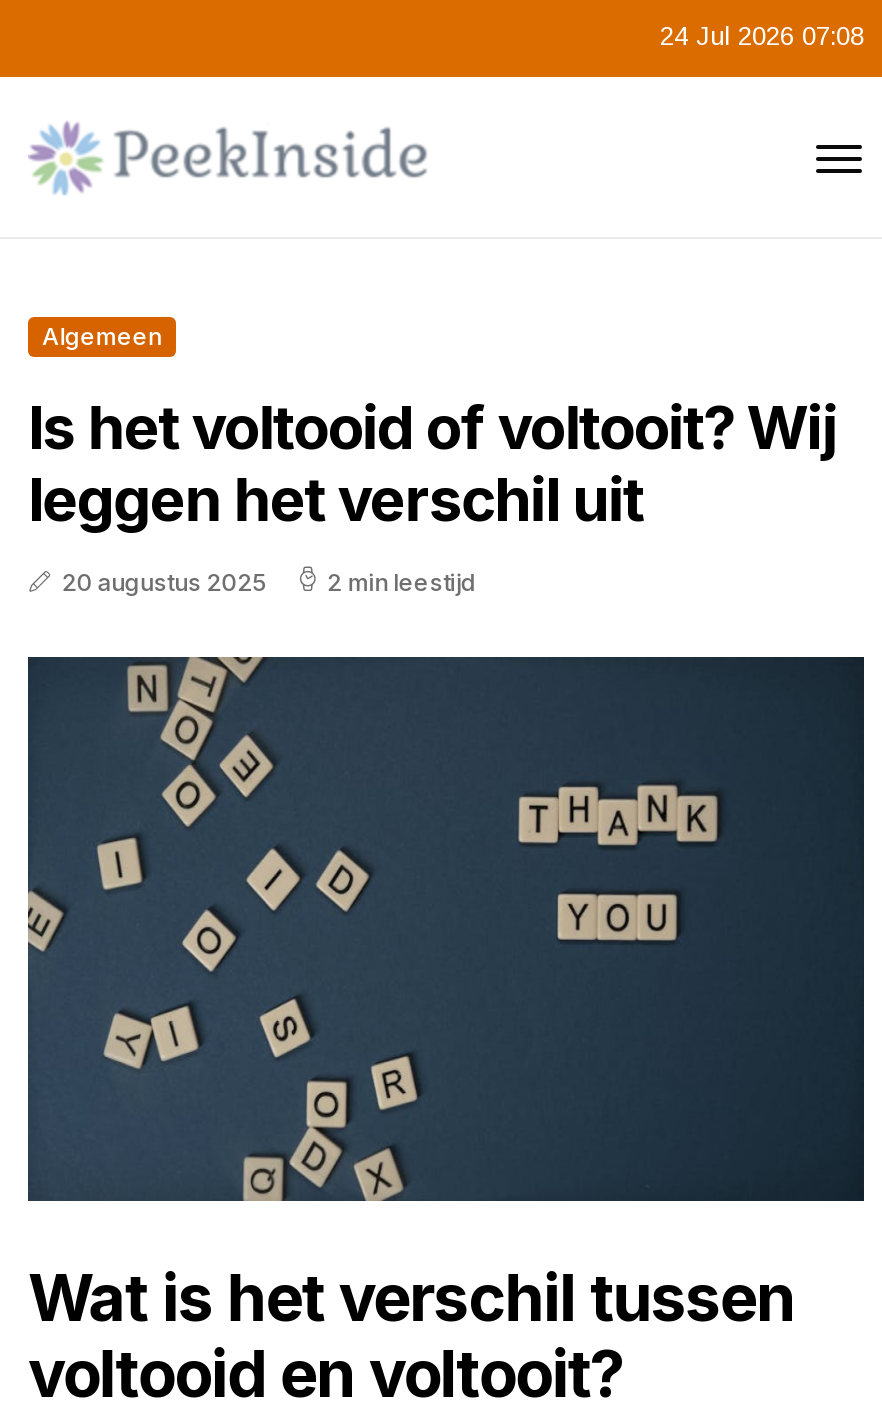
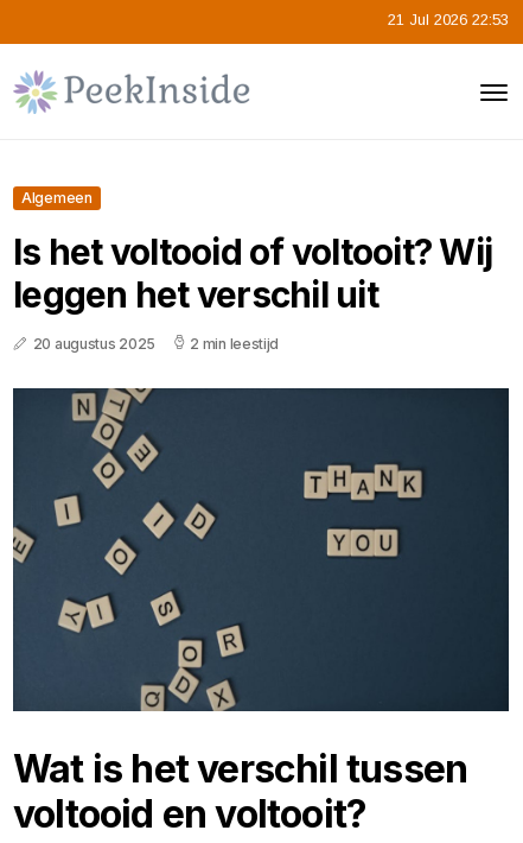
[660,21,864,51] 24 Jul 2026 07:08 -> [388,11,509,28] 21 Jul 2026 22:53

